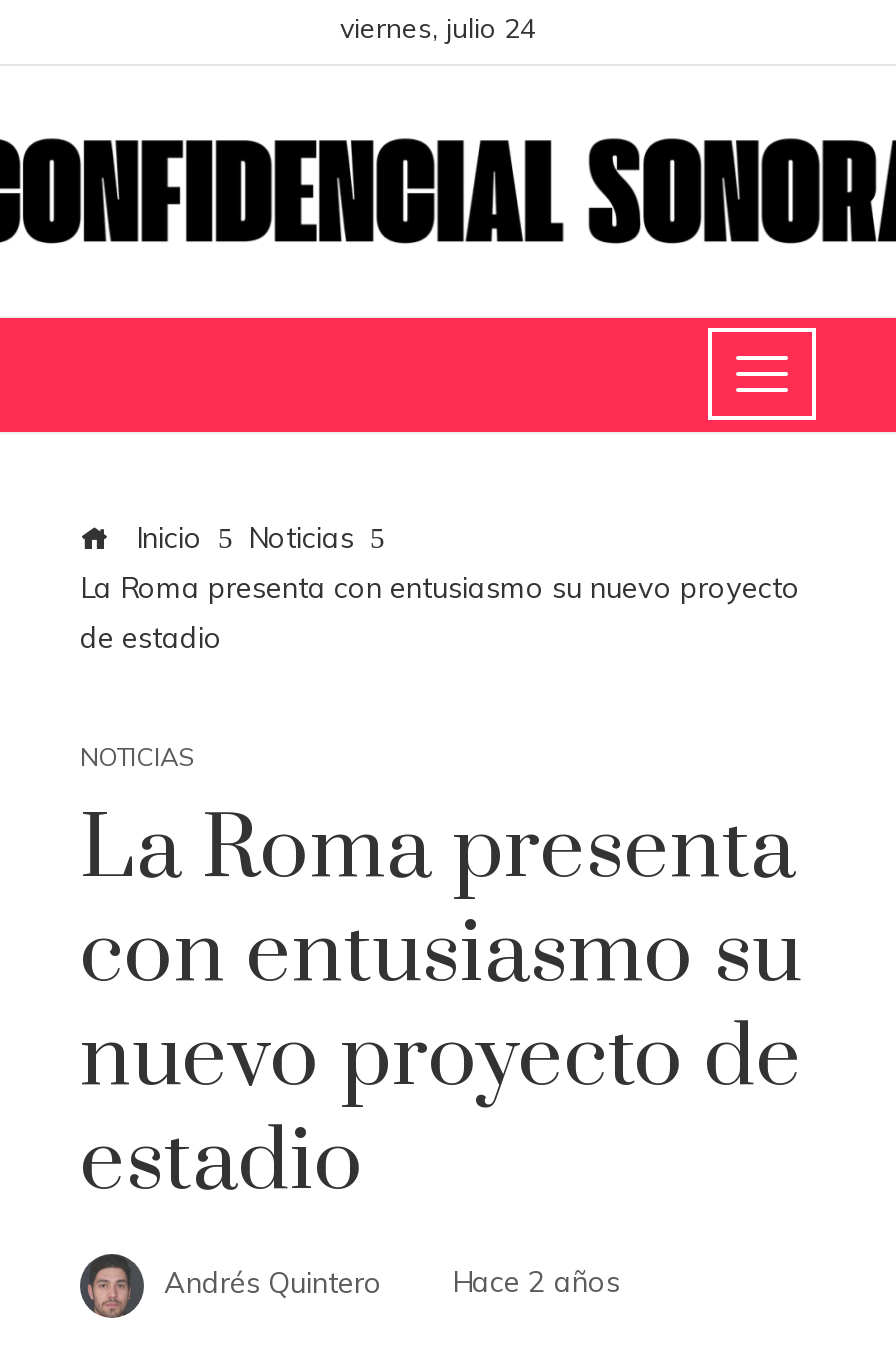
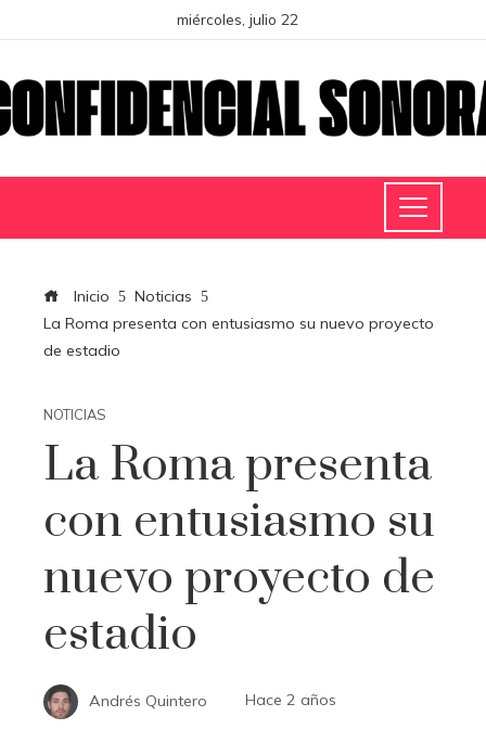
[340,10,536,44] viernes, julio 24 -> [177,10,298,28] miércoles, julio 22

